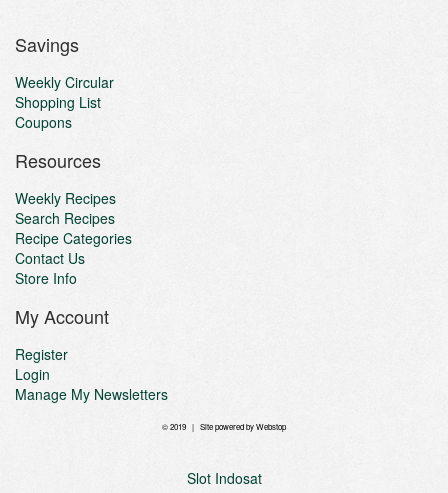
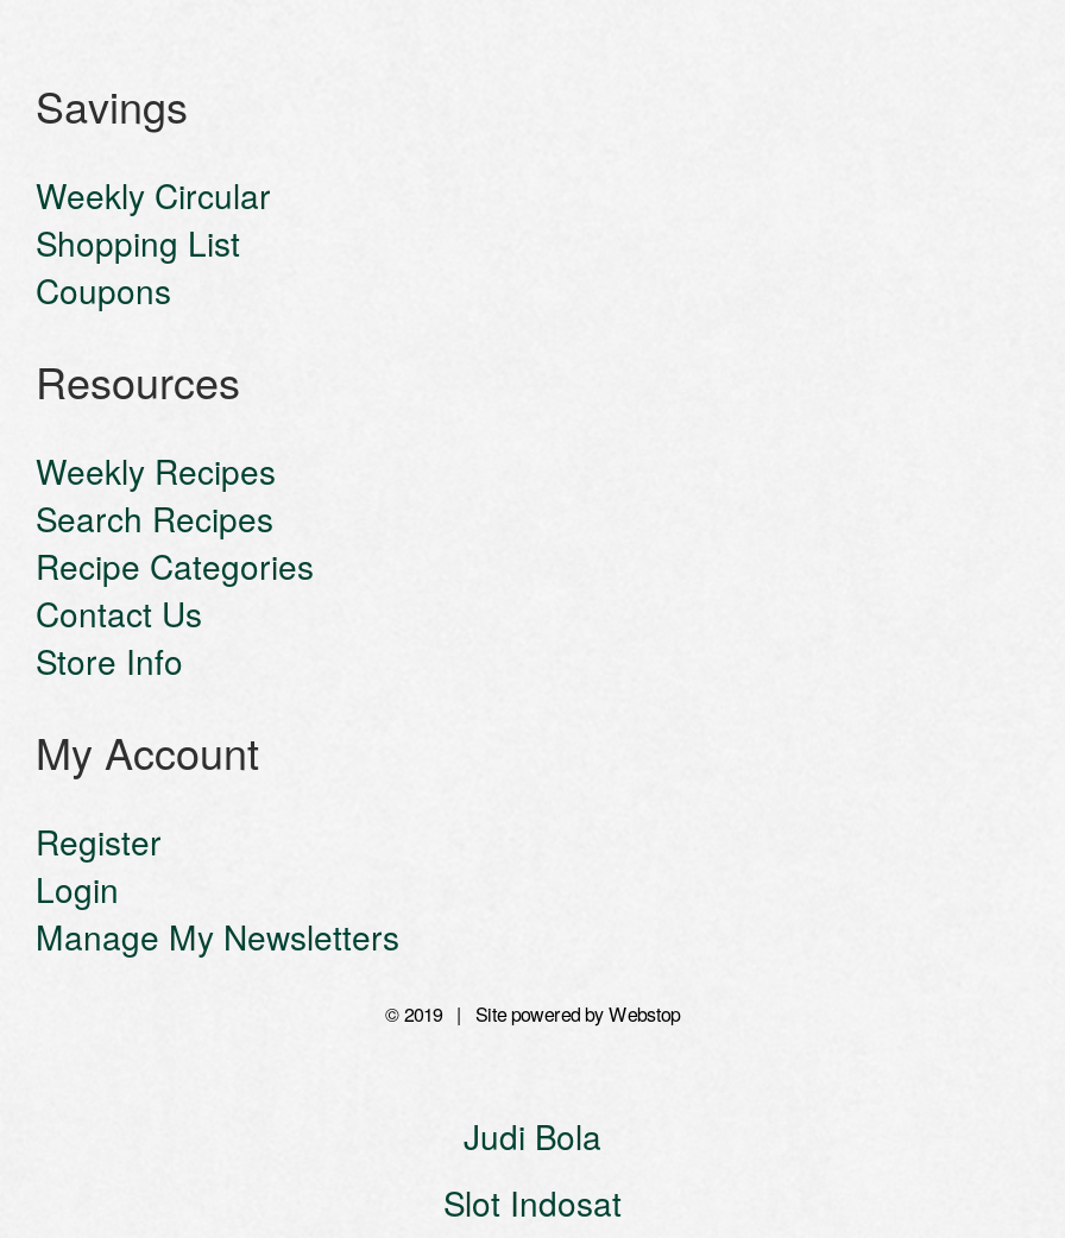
none -> [464,1111,601,1159] Judi Bola

